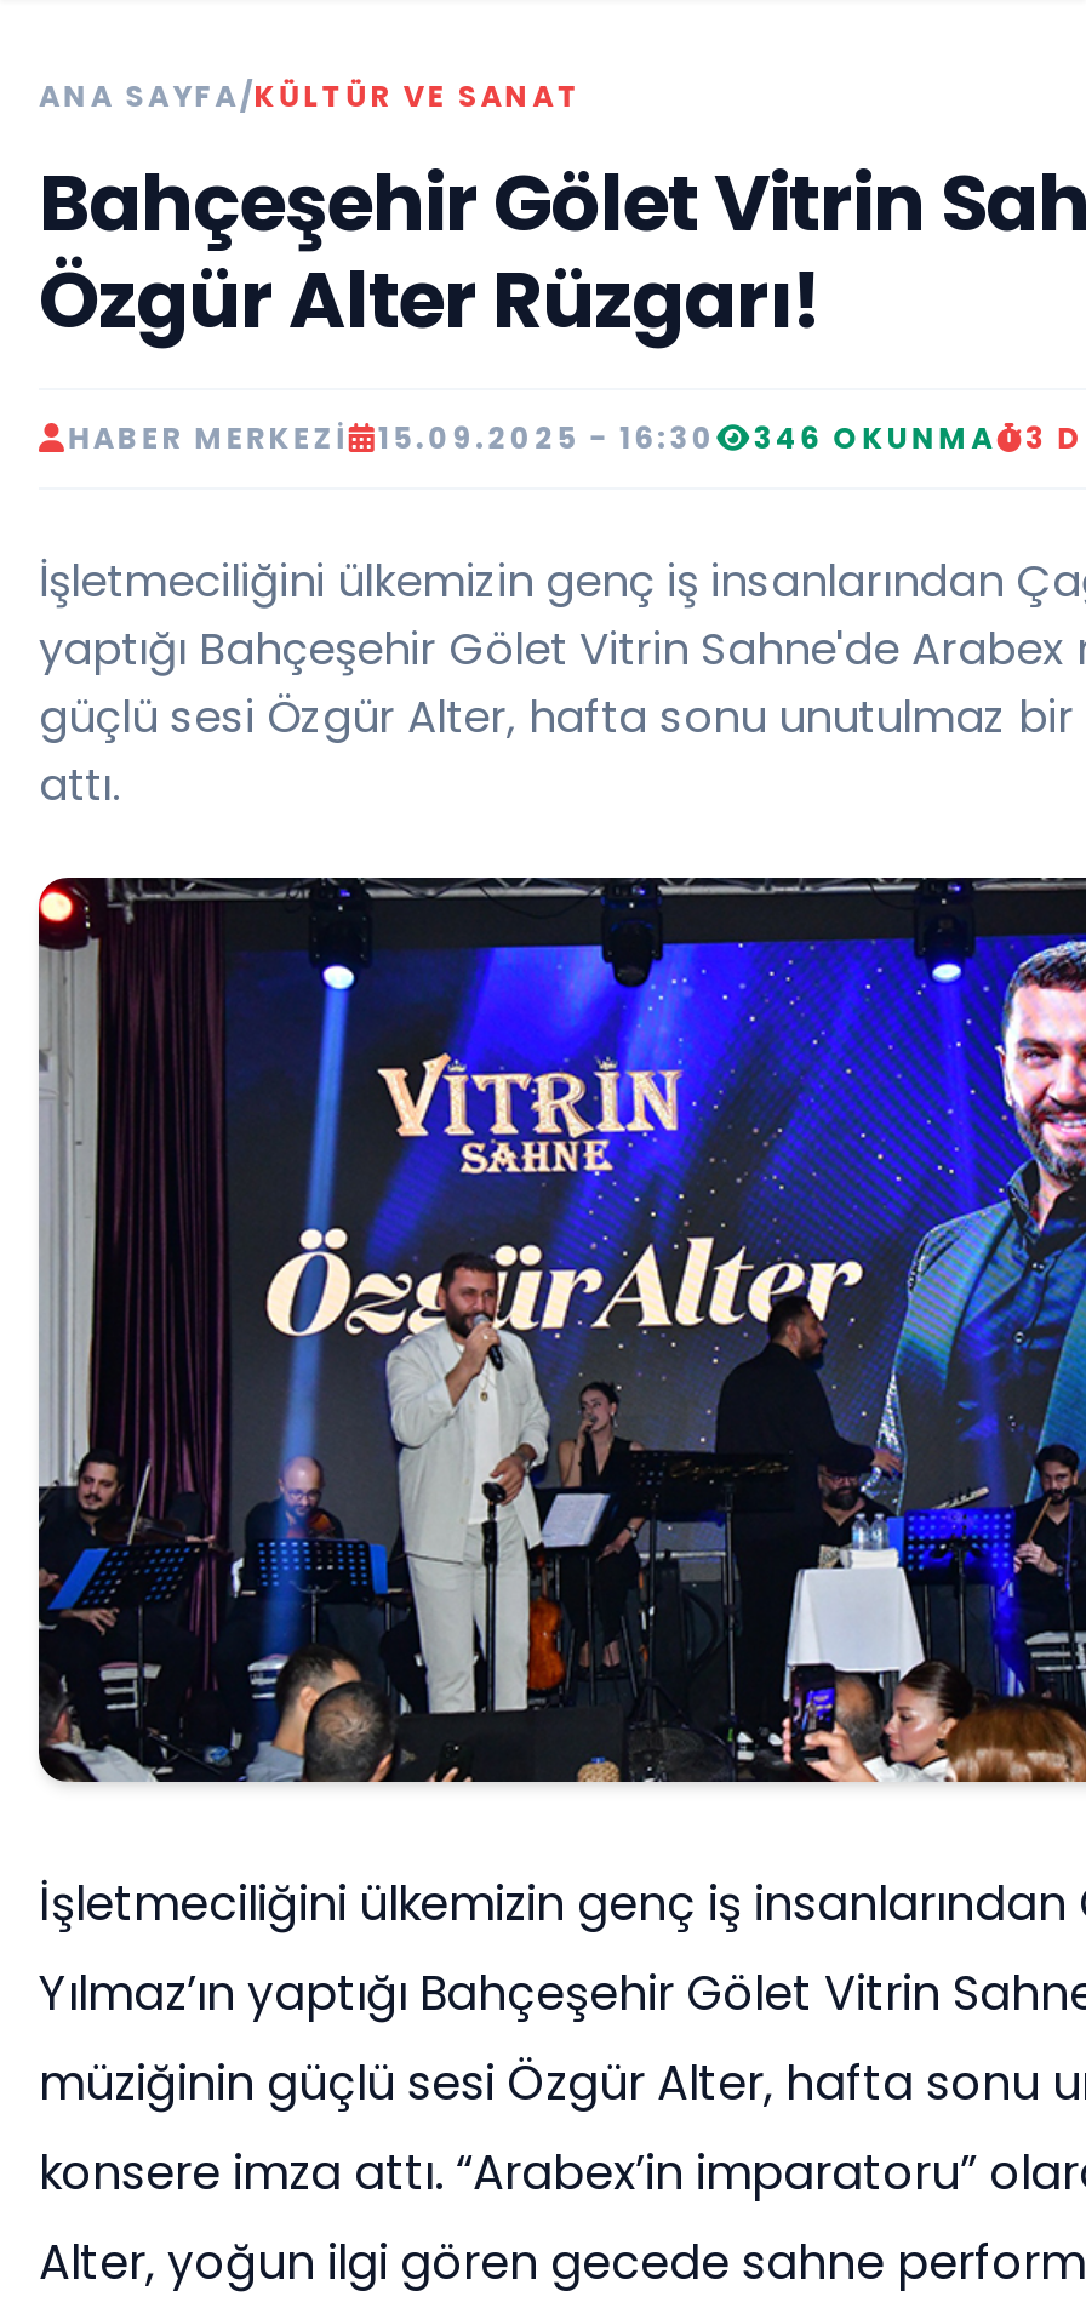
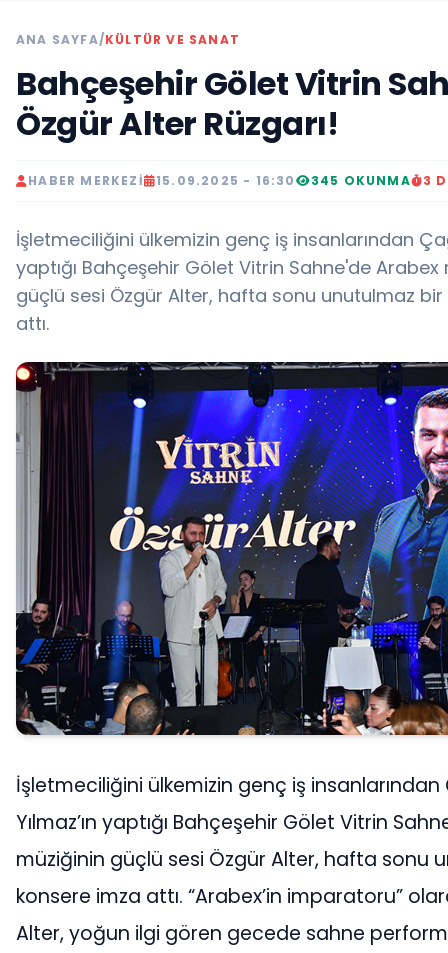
[753,417,996,458] 346 OKUNMA -> [311,172,411,189] 345 OKUNMA

